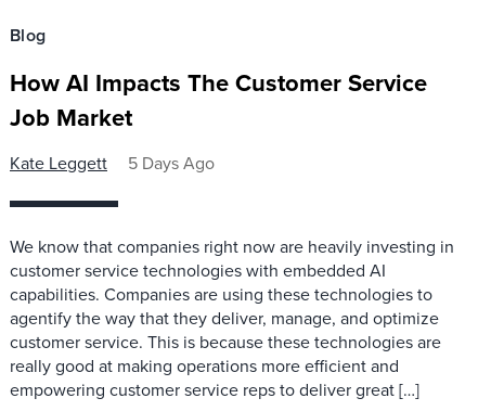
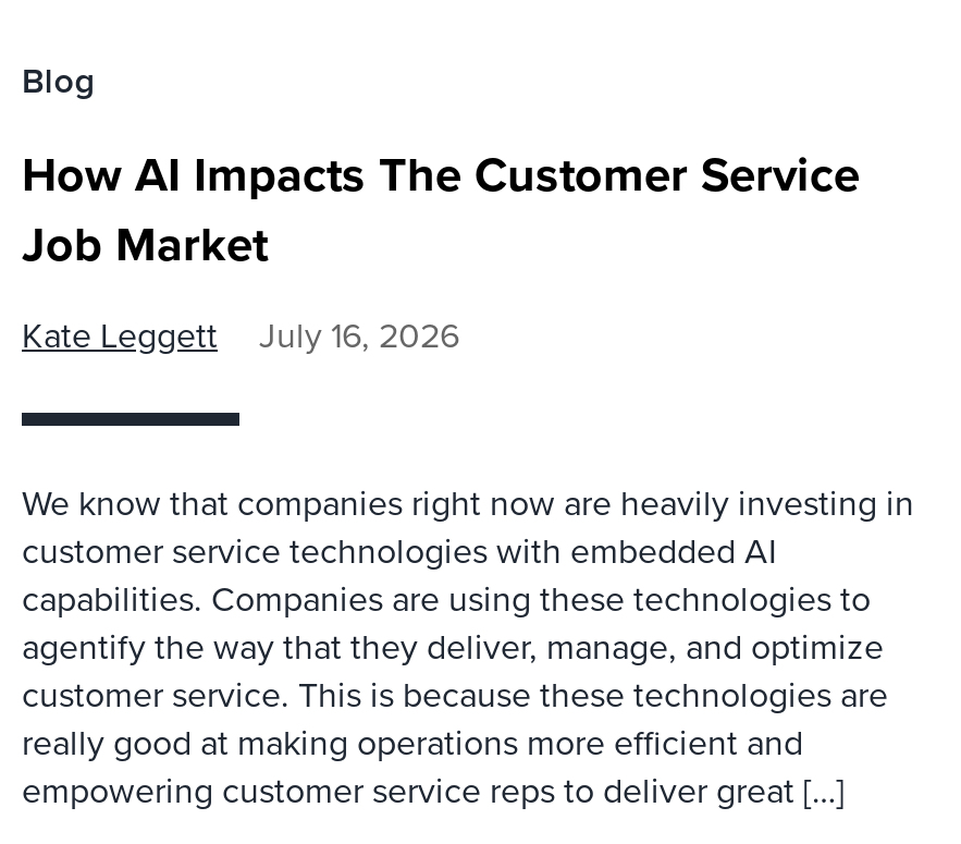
[10,151,215,175] Kate Leggett 5 Days Ago -> [22,310,459,360] Kate Leggett July 16, 2026

